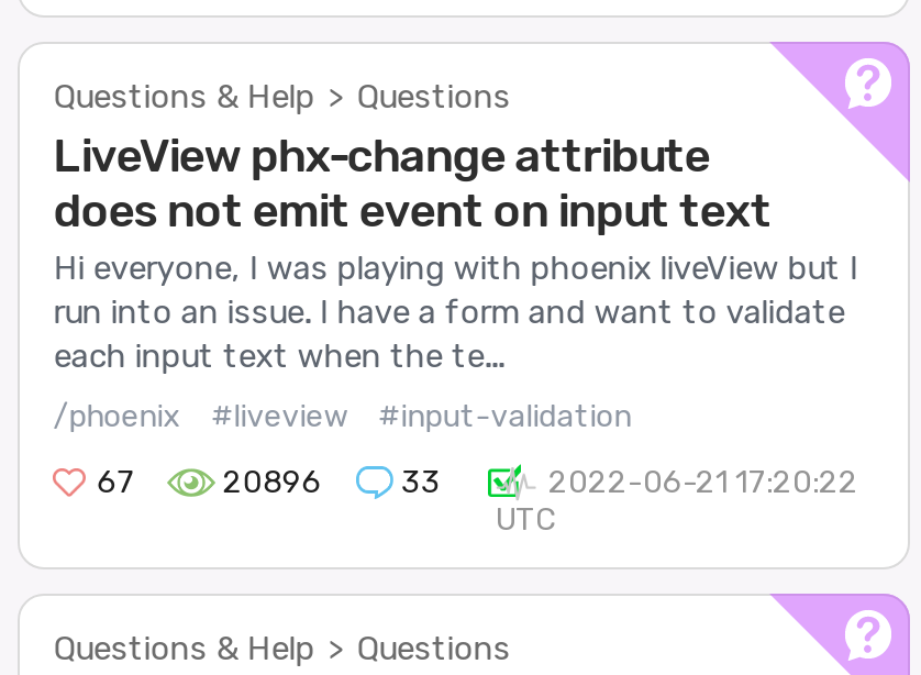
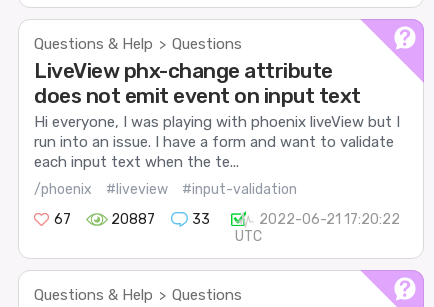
[223,463,322,501] 20896 -> [111,211,155,228] 20887

